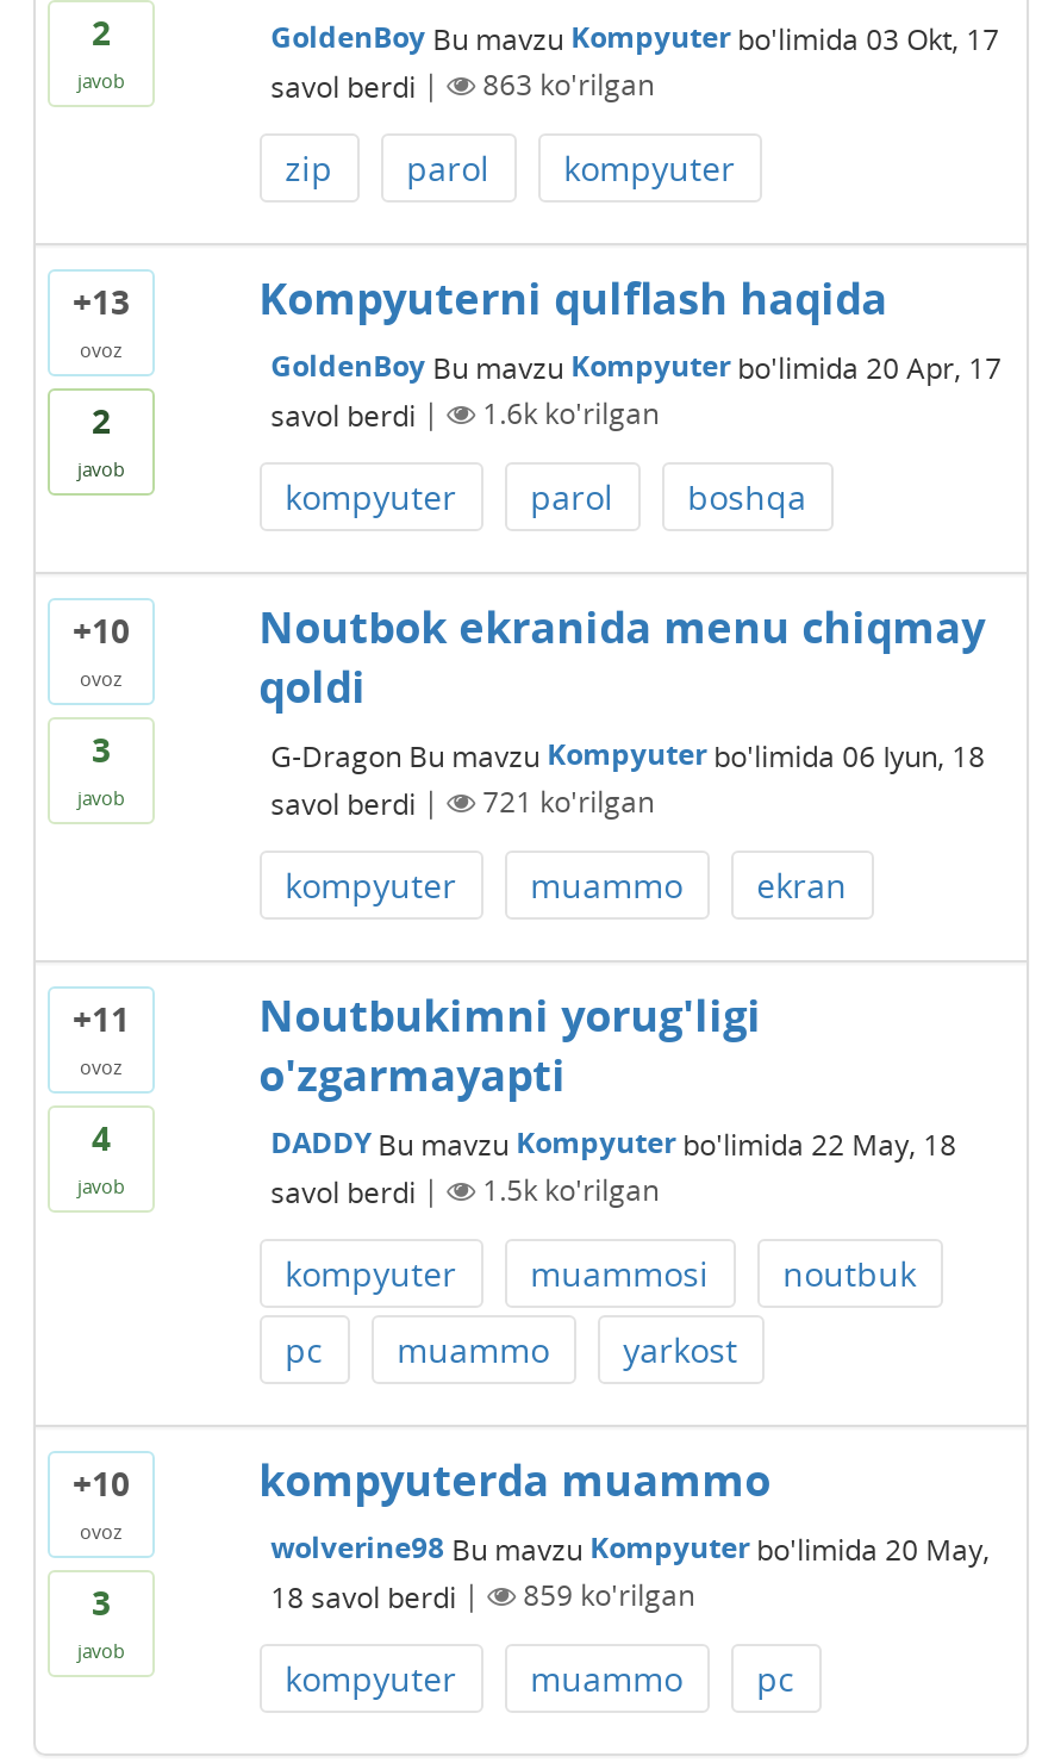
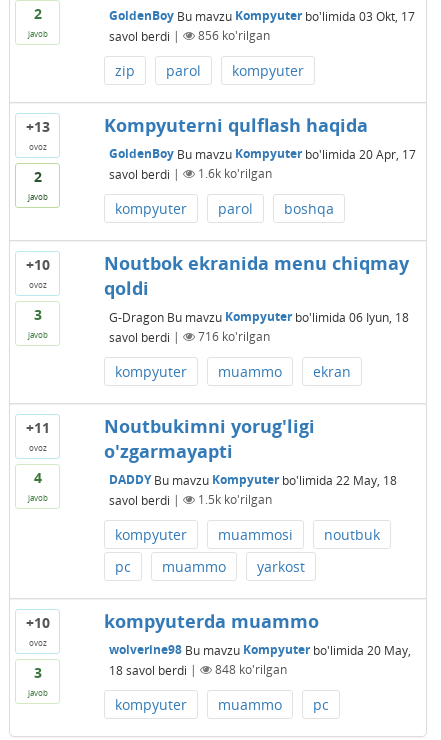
[483,65,654,105] 863 ko'rilgan -> [198,27,270,44] 856 ko'rilgan
[483,782,654,822] 721 ko'rilgan -> [198,328,270,345] 716 ko'rilgan
[523,1575,695,1616] 859 ko'rilgan -> [215,661,287,678] 848 ko'rilgan

